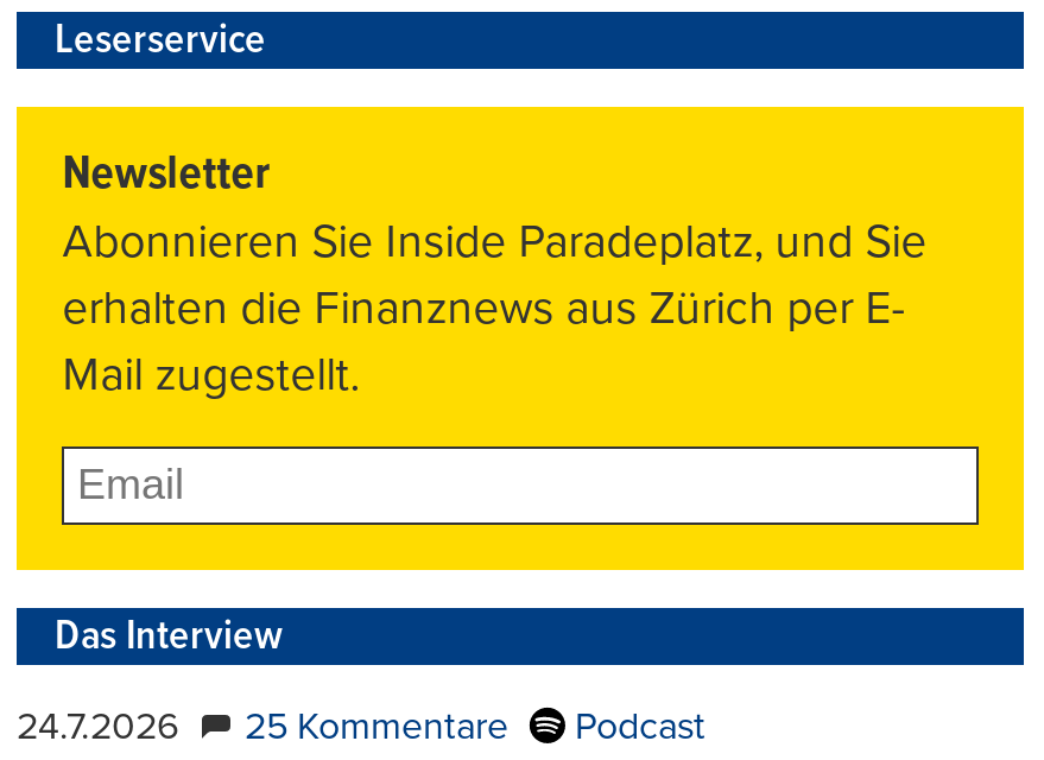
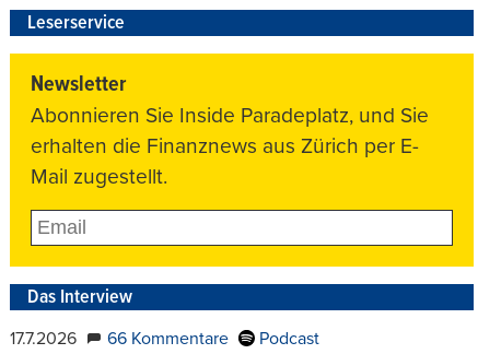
[17,704,178,751] 24.7.2026 -> [10,328,77,350] 17.7.2026
[245,704,508,751] 25 Kommentare -> [107,328,229,350] 66 Kommentare

